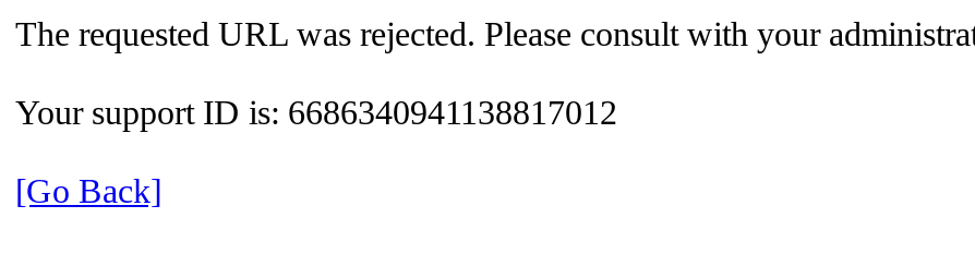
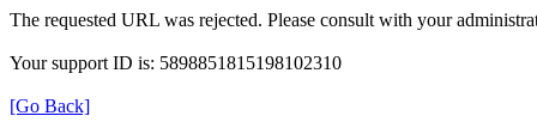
[15,94,617,131] Your support ID is: 6686340941138817012 -> [10,53,342,73] Your support ID is: 5898851815198102310

